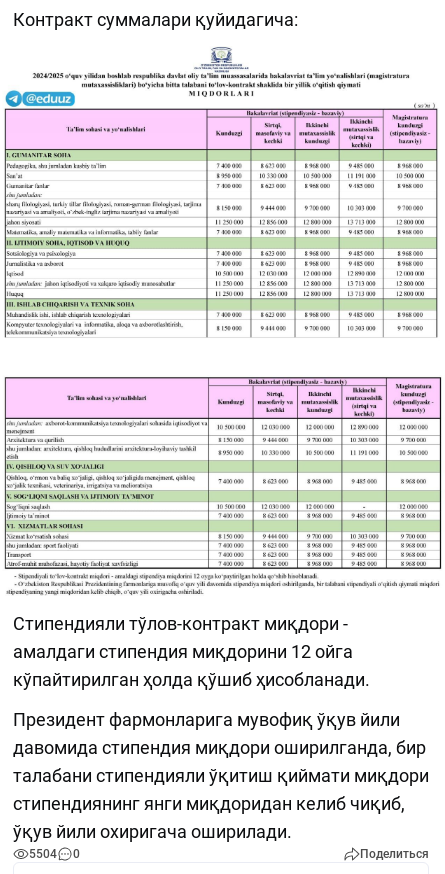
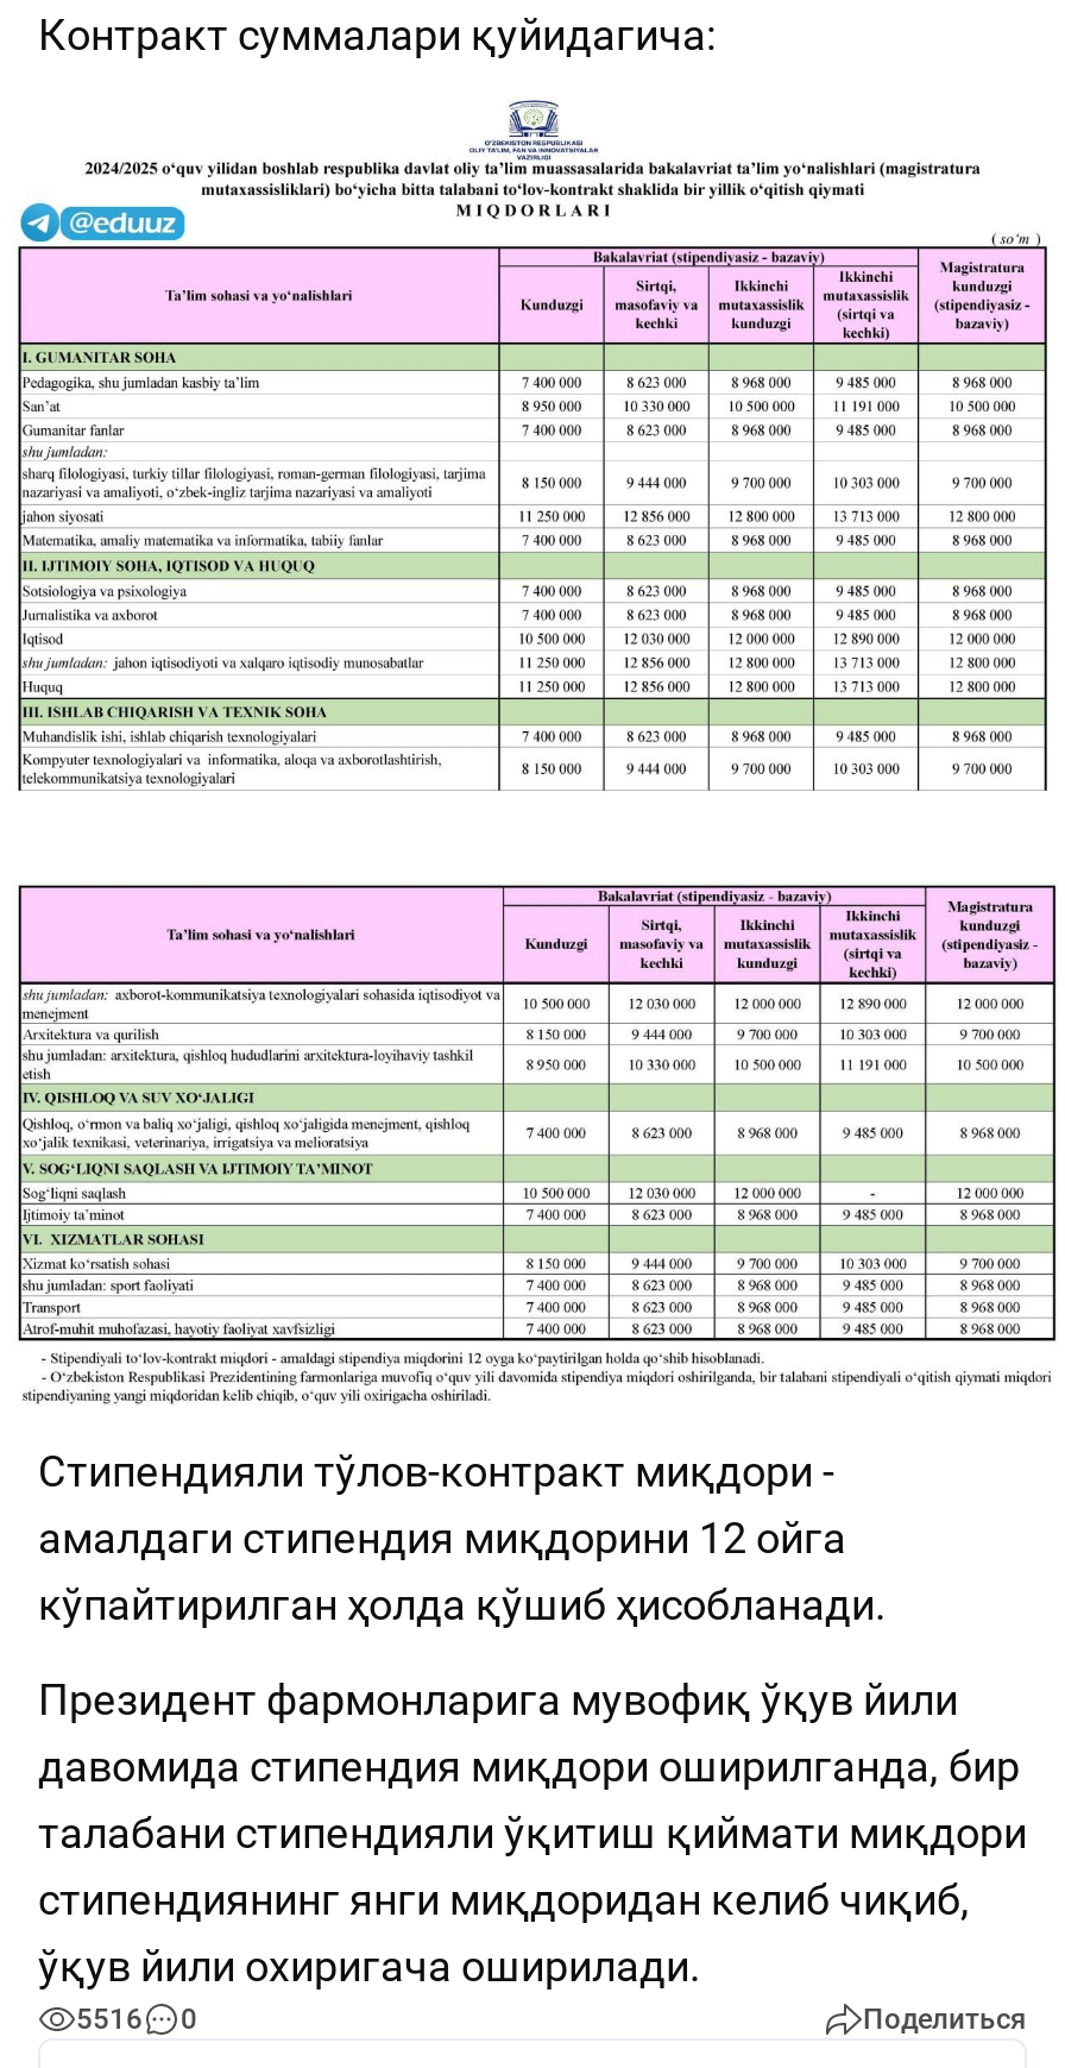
[29,847,80,861] 5504 0 -> [76,2003,197,2036] 5516 0

